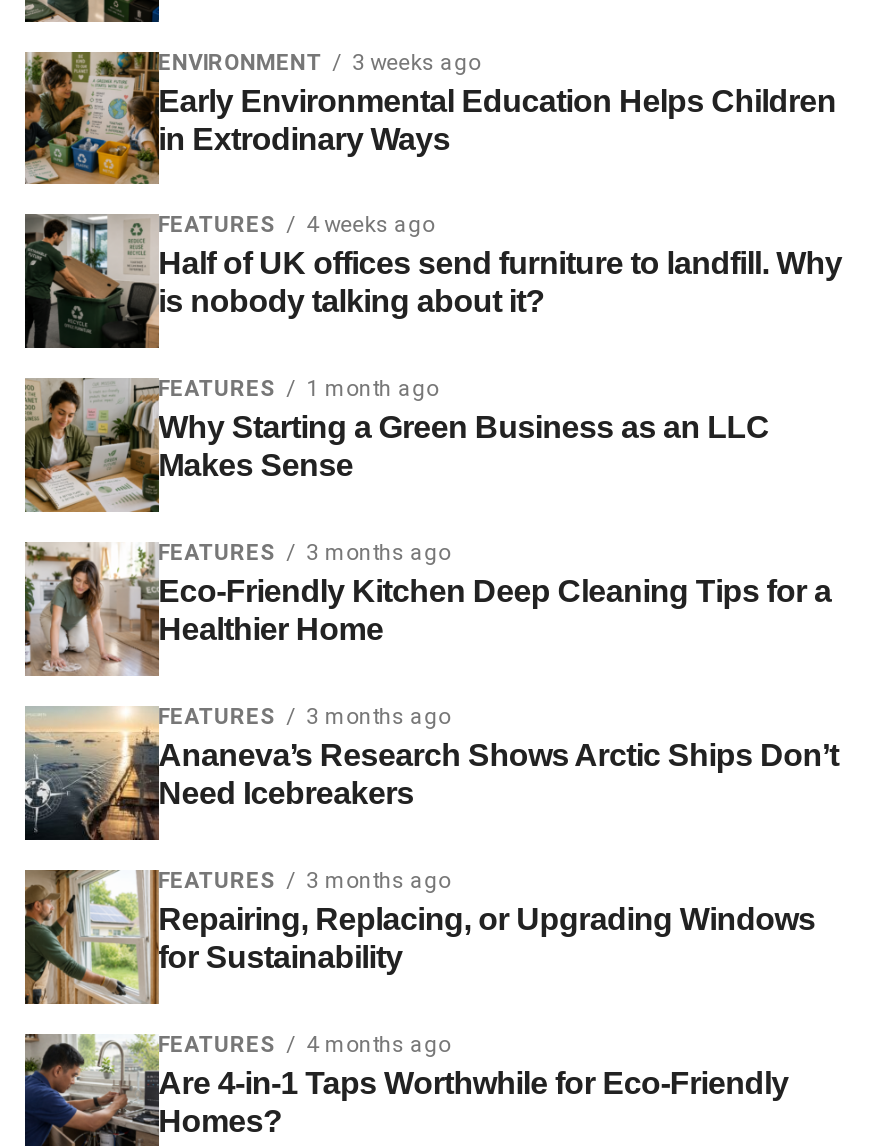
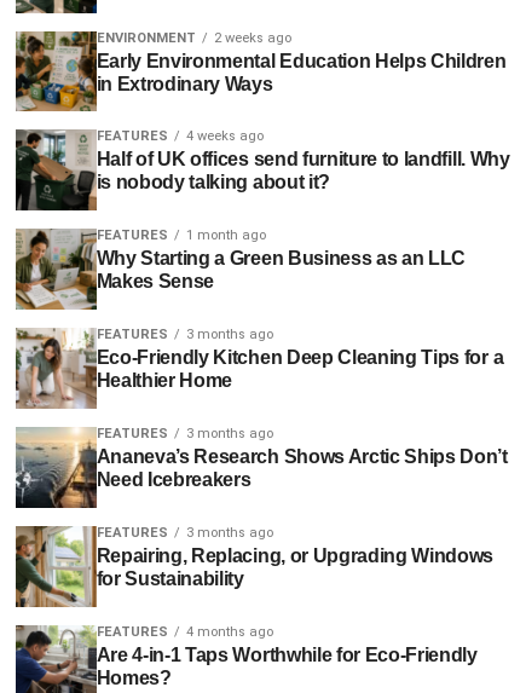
[158,49,480,75] ENVIRONMENT 3 weeks ago -> [96,30,291,45] ENVIRONMENT 2 weeks ago

